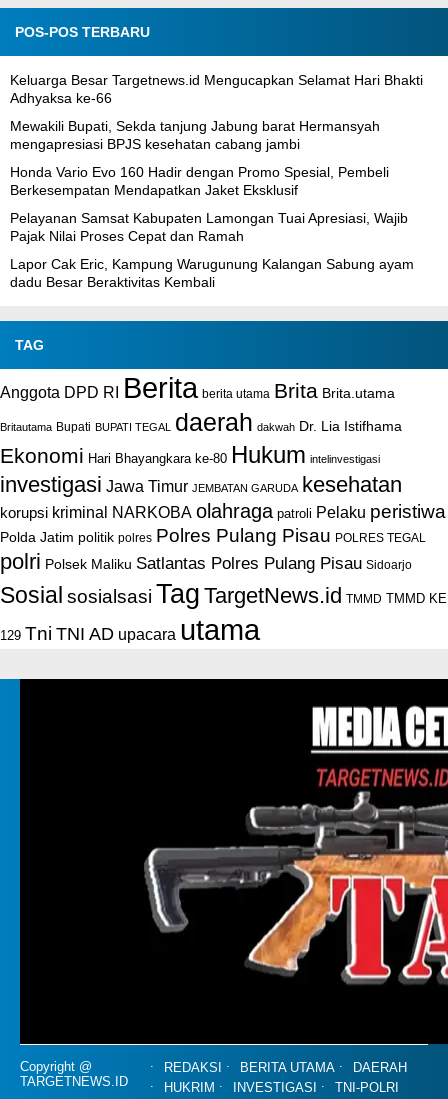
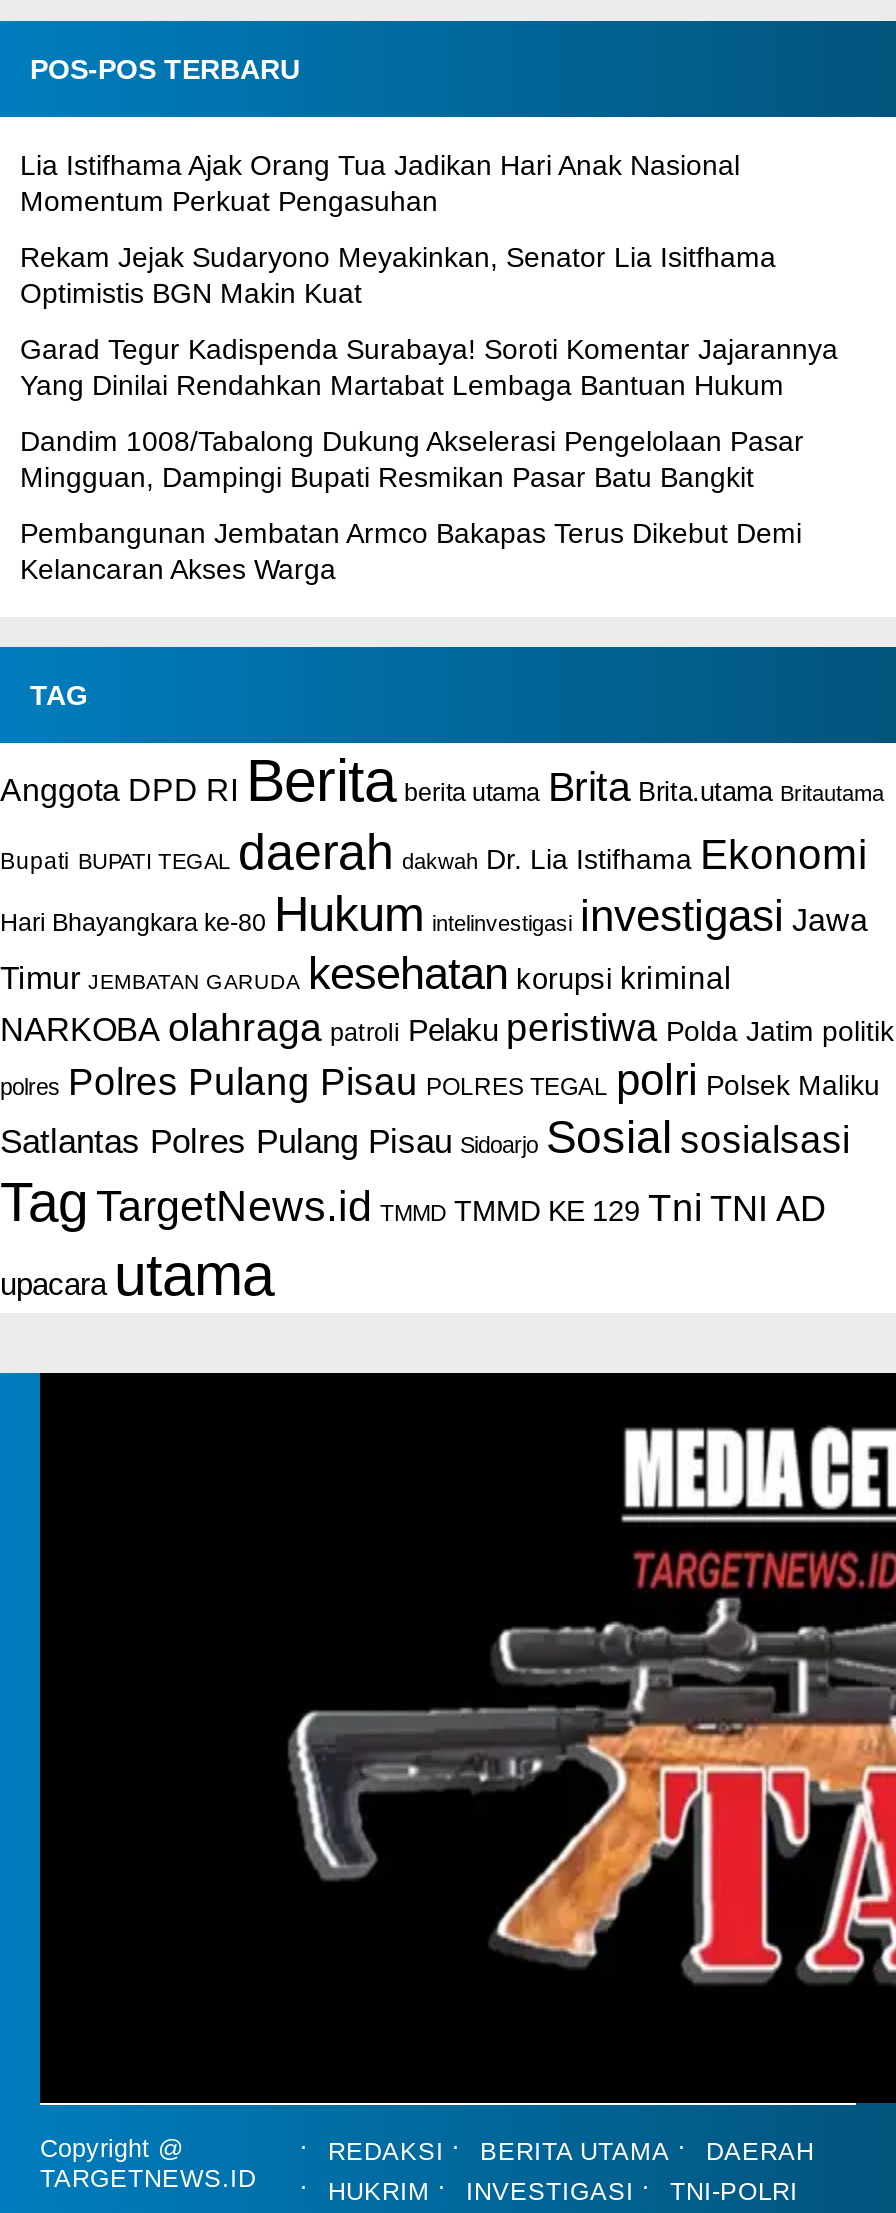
[10,72,423,106] Keluarga Besar Targetnews.id Mengucapkan Selamat Hari Bhakti | Adhyaksa ke-66 -> [20,148,740,216] Lia Istifhama Ajak Orang Tua Jadikan Hari Anak Nasional | Momentum Perkuat Pengasuhan
[10,118,380,152] Mewakili Bupati, Sekda tanjung Jabung barat Hermansyah | mengapresiasi BPJS kesehatan cabang jambi -> [20,240,776,308] Rekam Jejak Sudaryono Meyakinkan, Senator Lia Isitfhama | Optimistis BGN Makin Kuat
[10,164,389,198] Honda Vario Evo 160 Hadir dengan Promo Spesial, Pembeli | Berkesempatan Mendapatkan Jaket Eksklusif -> [20,332,838,400] Garad Tegur Kadispenda Surabaya! Soroti Komentar Jajarannya | Yang Dinilai Rendahkan Martabat Lembaga Bantuan Hukum
[10,210,408,244] Pelayanan Samsat Kabupaten Lamongan Tuai Apresiasi, Wajib | Pajak Nilai Proses Cepat dan Ramah -> [20,424,804,492] Dandim 1008/Tabalong Dukung Akselerasi Pengelolaan Pasar | Mingguan, Dampingi Bupati Resmikan Pasar Batu Bangkit
[10,256,414,290] Lapor Cak Eric, Kampung Warugunung Kalangan Sabung ayam | dadu Besar Beraktivitas Kembali -> [20,516,802,584] Pembangunan Jembatan Armco Bakapas Terus Dikebut Demi | Kelancaran Akses Warga

